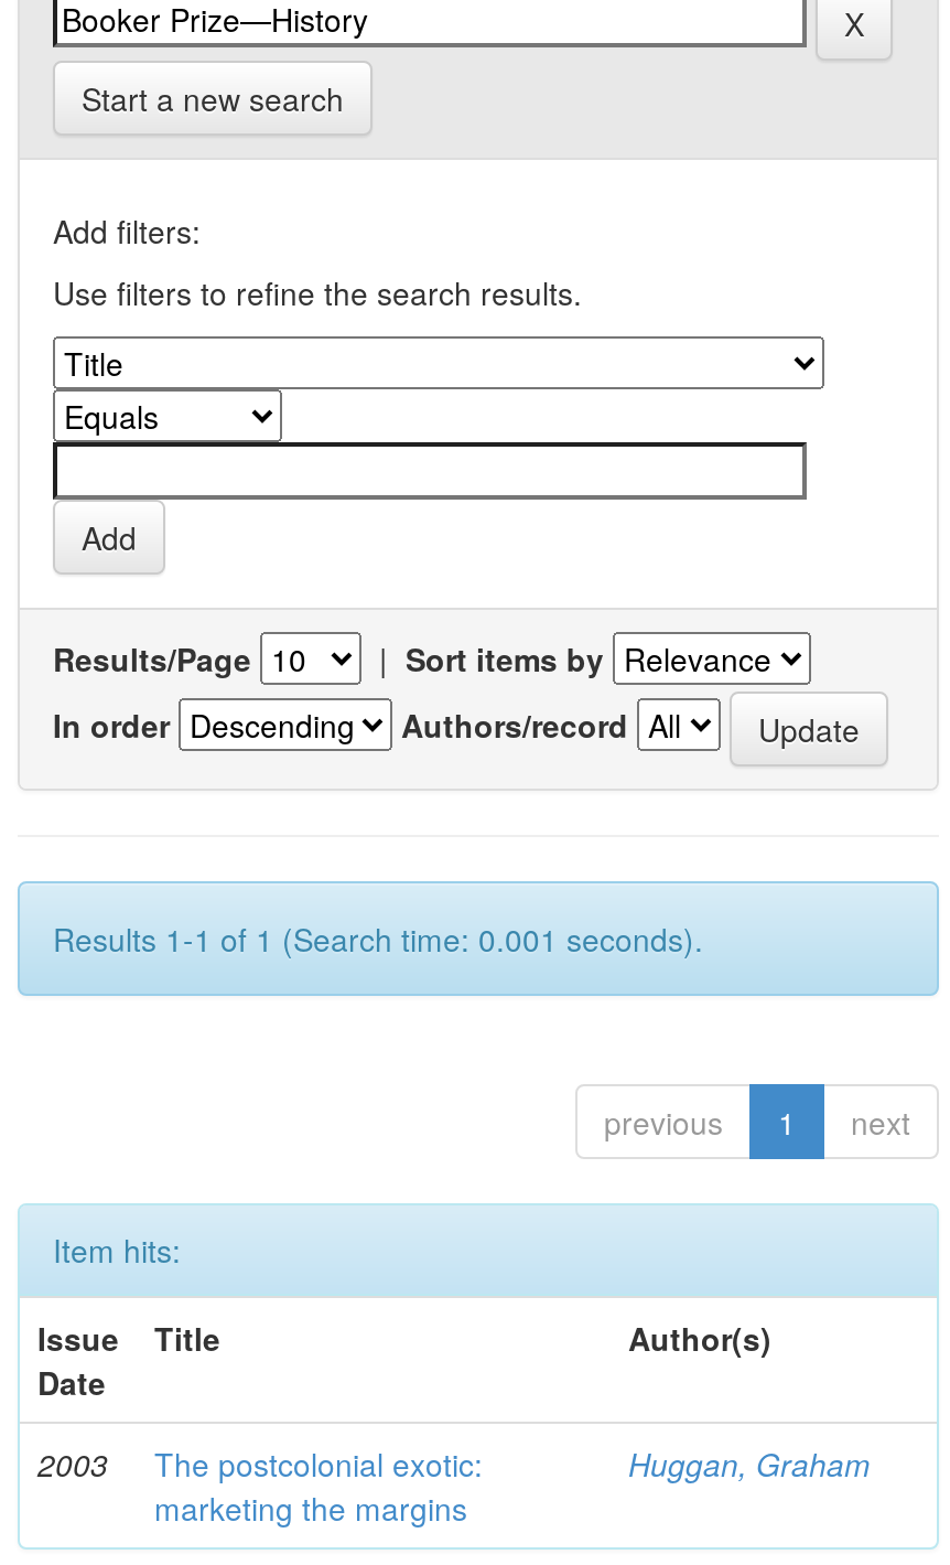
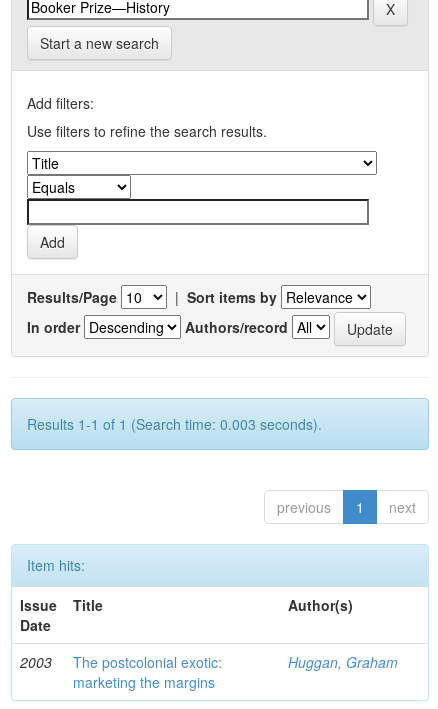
[53,917,703,961] Results 1-1 of 1 (Search time: 0.001 seconds). -> [27,414,322,434] Results 1-1 of 1 (Search time: 0.003 seconds).

